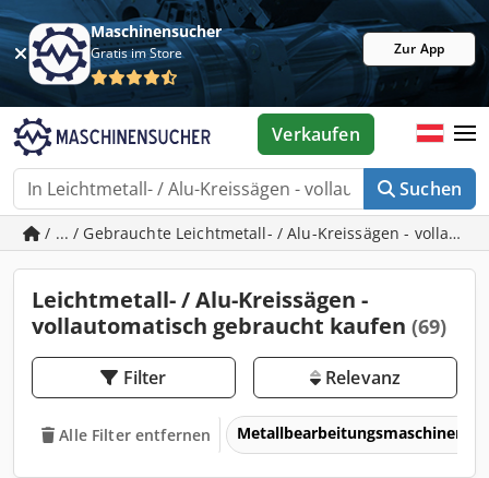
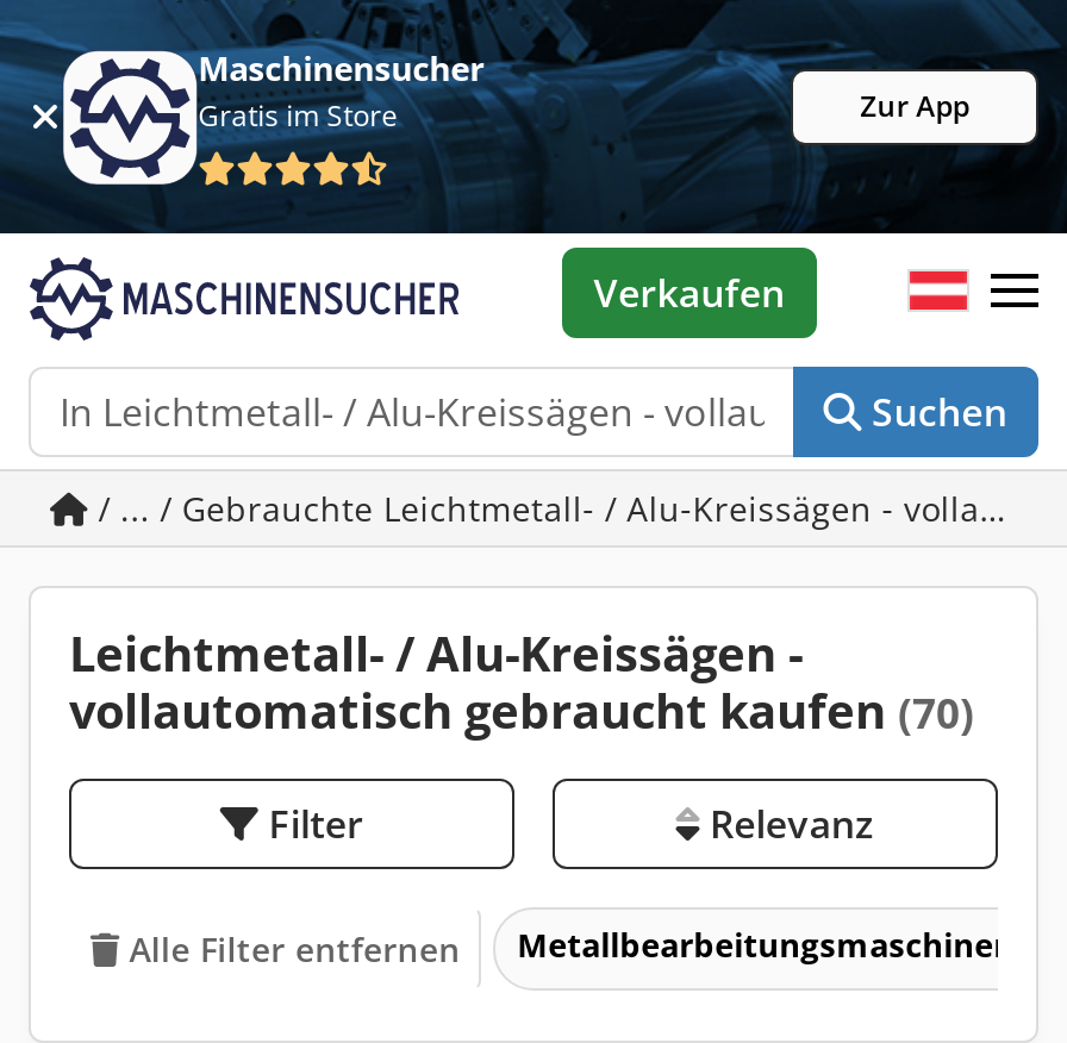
[32,311,446,340] vollautomatisch gebraucht kaufen (69) -> [69,679,974,743] vollautomatisch gebraucht kaufen (70)

